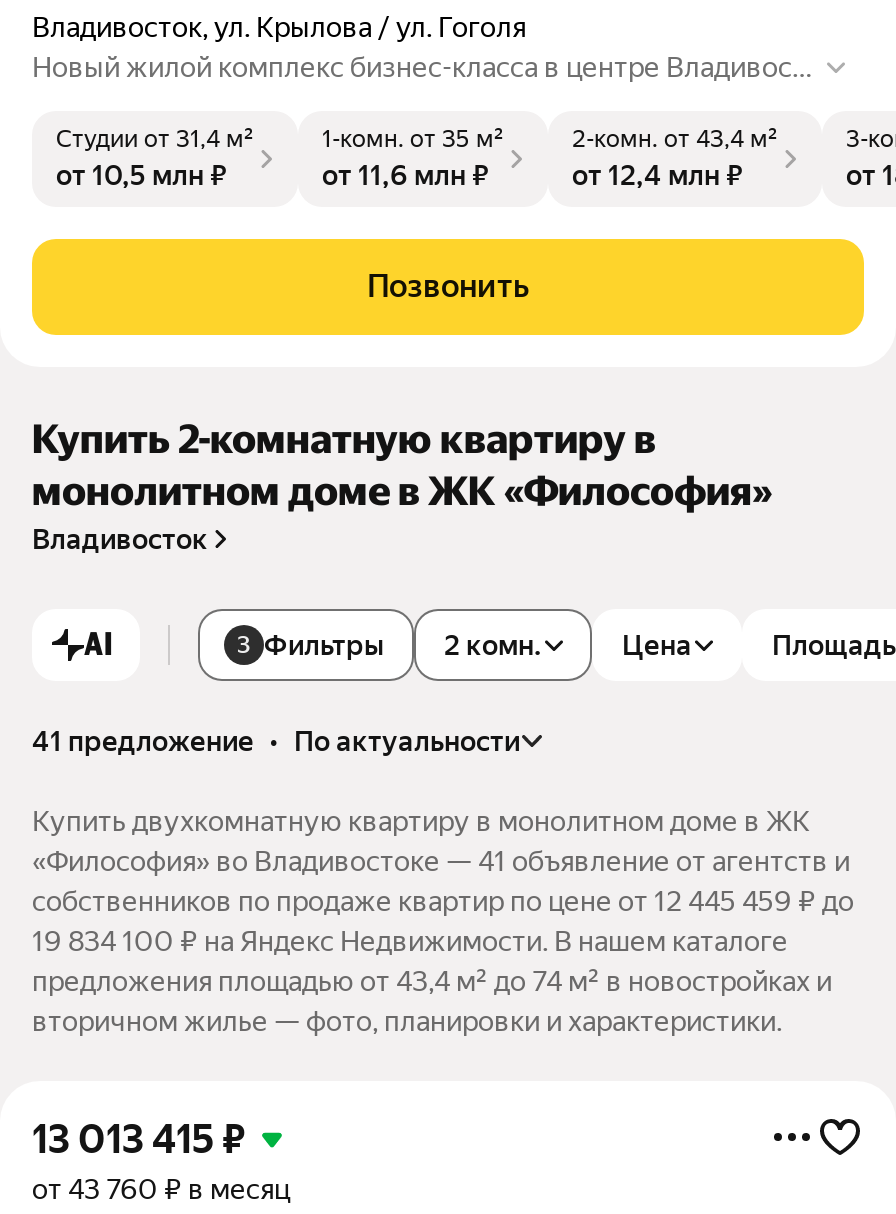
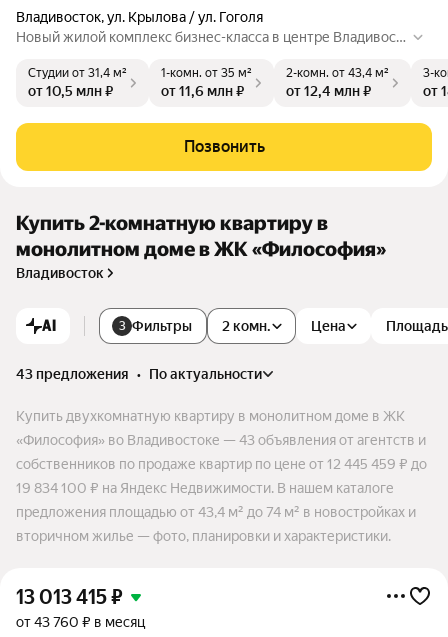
[32,724,520,756] 41 предложение • по актуальности -> [16,366,262,382] 43 предложения • по актуальности
[32,844,850,876] «Философия» во Владивостоке — 41 объявление от агентств и -> [16,432,426,448] «Философия» во Владивостоке — 43 объявления от агентств и

